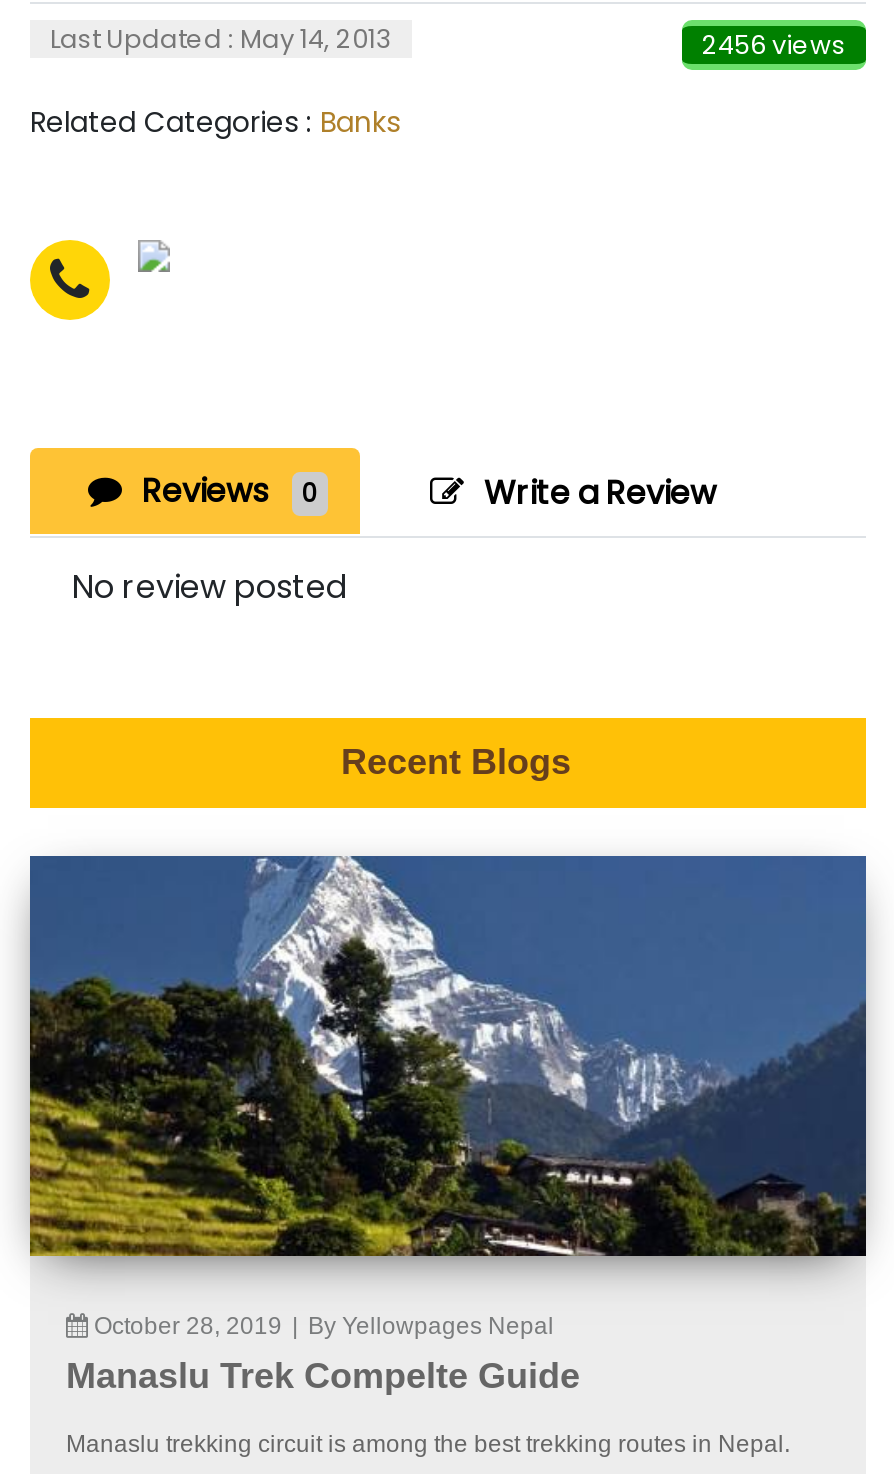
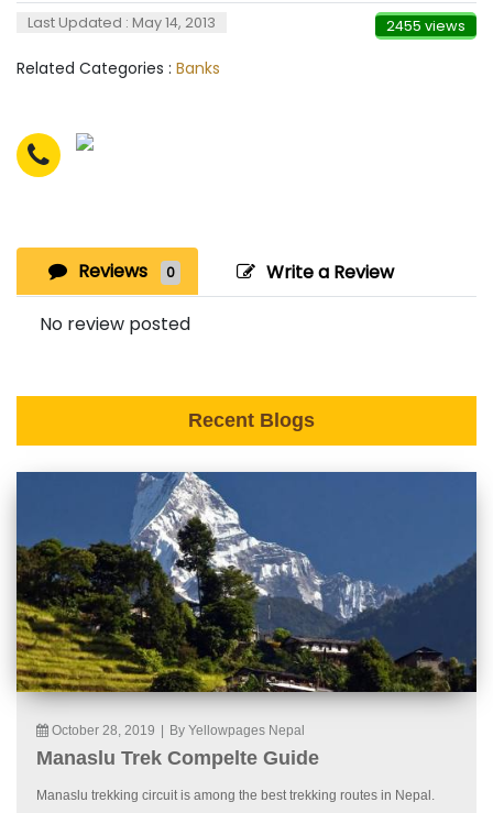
[702,28,846,62] 2456 views -> [386,17,465,35] 2455 views

